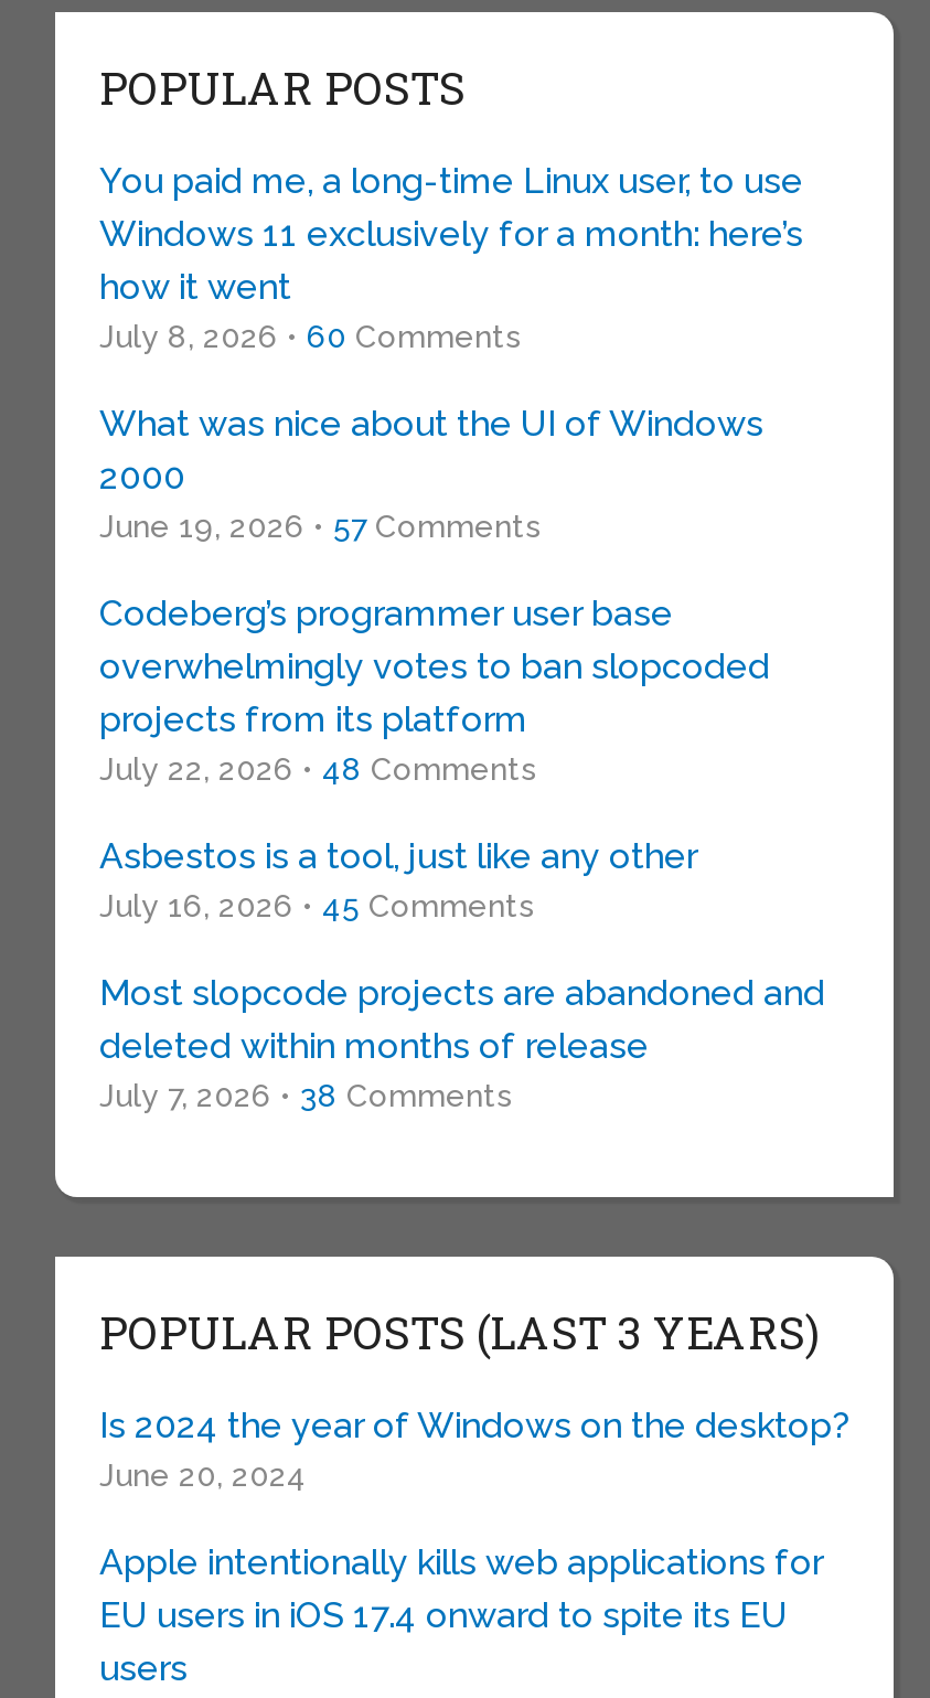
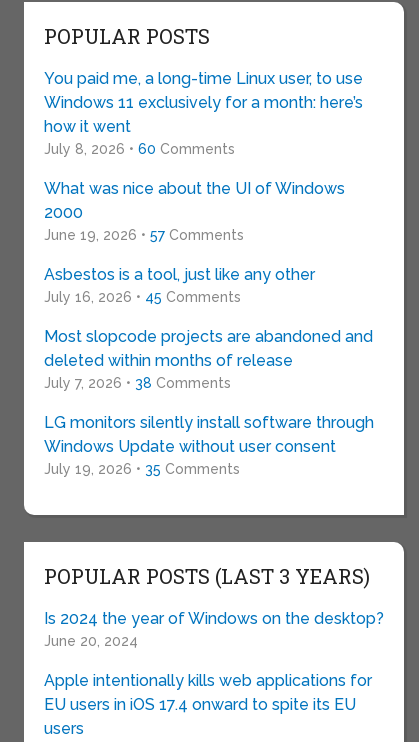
[99,592,770,787] Codeberg’s programmer user base | overwhelmingly votes to ban slopcoded | projects from its platform | July 22, 2026 • 48 Comments -> none
moved [99,835,825,1113] -> [44,265,373,391]: Asbestos is a tool, just like any other | July 16, 2026 • 45 Comments | Most slopcode projects are abandoned and | deleted within months of release | July 7, 2026 • 38 Comments
none -> [44,413,374,477] LG monitors silently install software through | Windows Update without user consent | July 19, 2026 • 35 Comments

